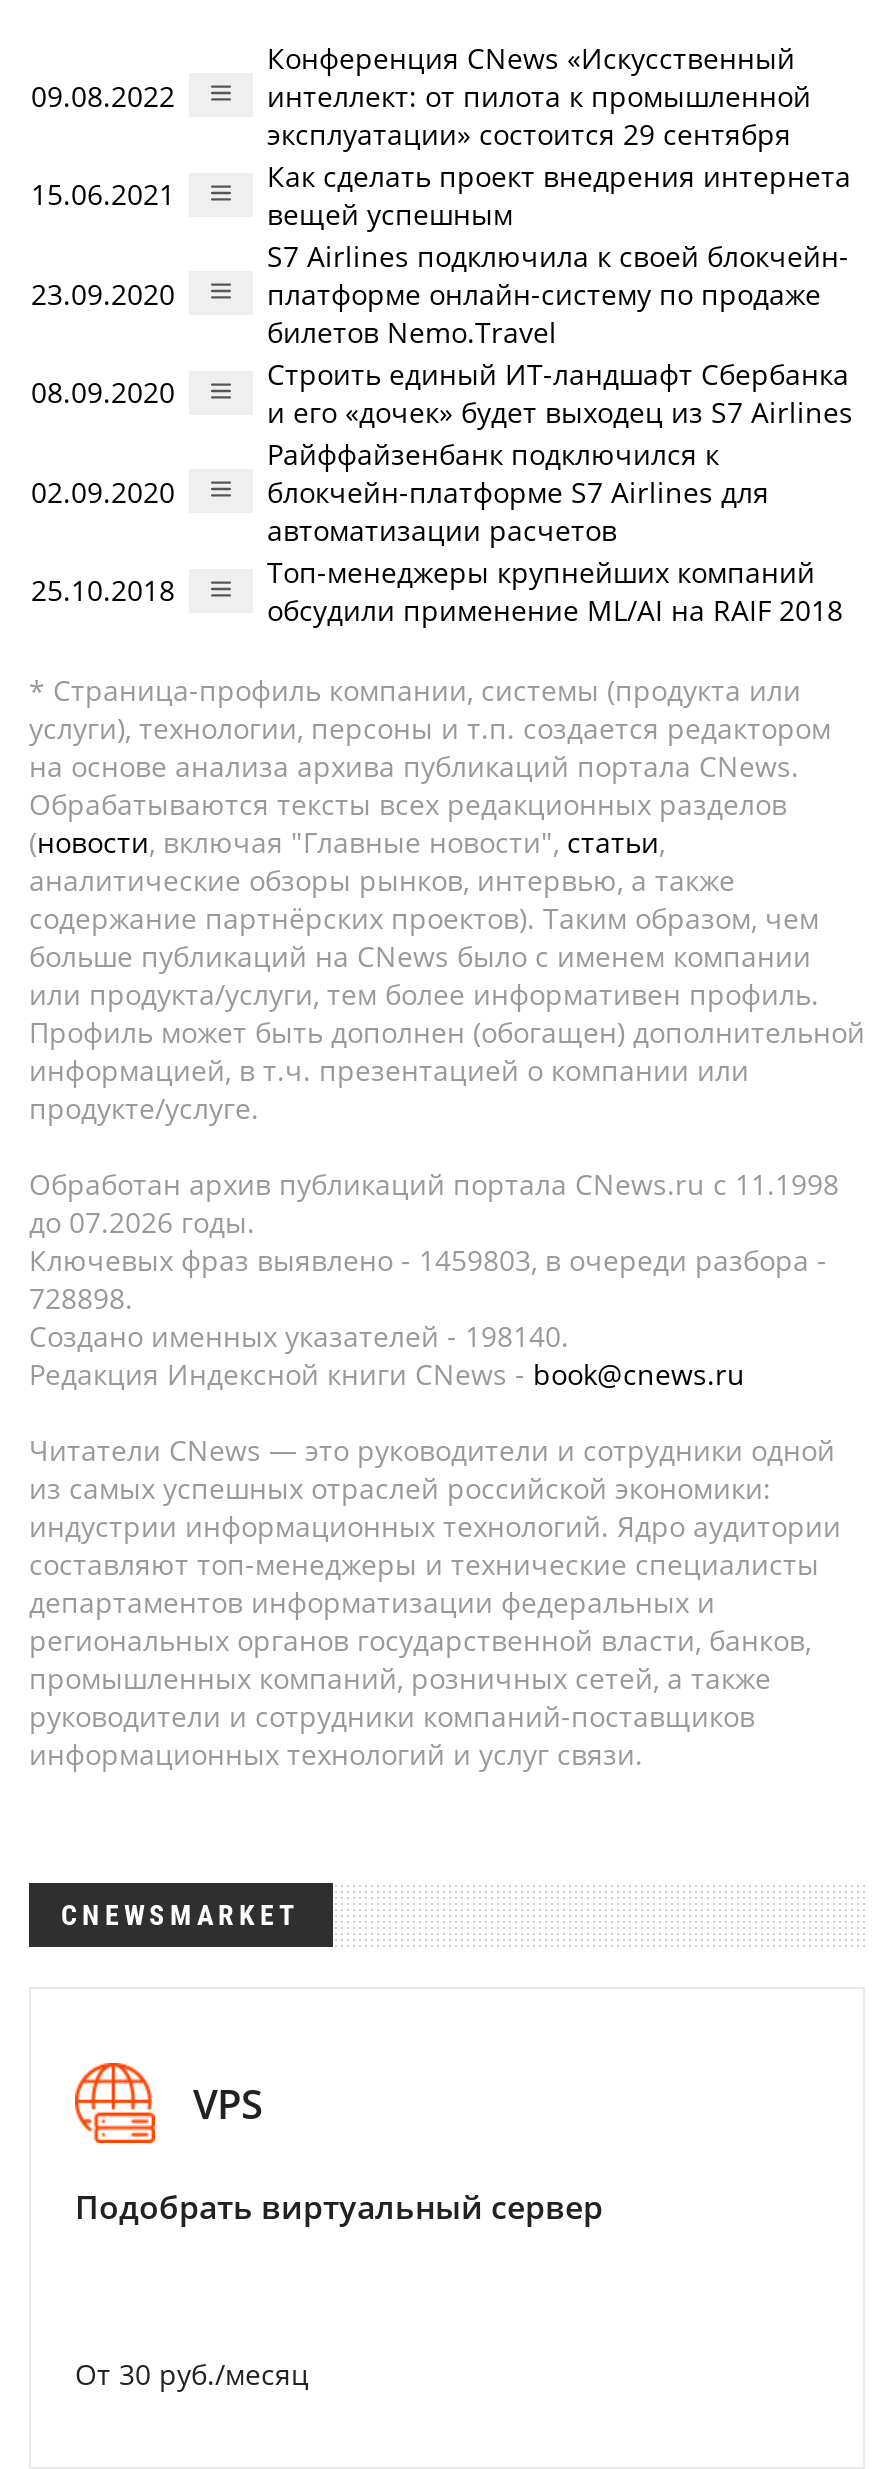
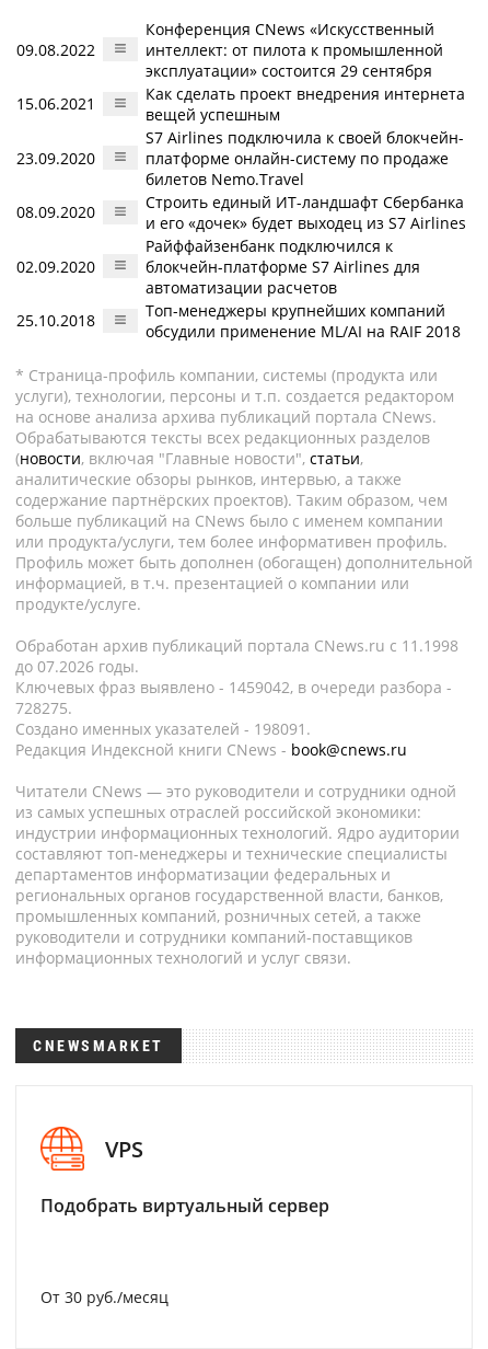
[29,1241,827,1279] Ключевых фраз выявлено - 1459803, в очереди разбора - -> [15,677,452,697] Ключевых фраз выявлено - 1459042, в очереди разбора -
[29,1279,133,1317] 728898. -> [15,697,72,718] 728275.
[29,1317,569,1355] Создано именных указателей - 198140. -> [15,718,311,739] Создано именных указателей - 198091.

